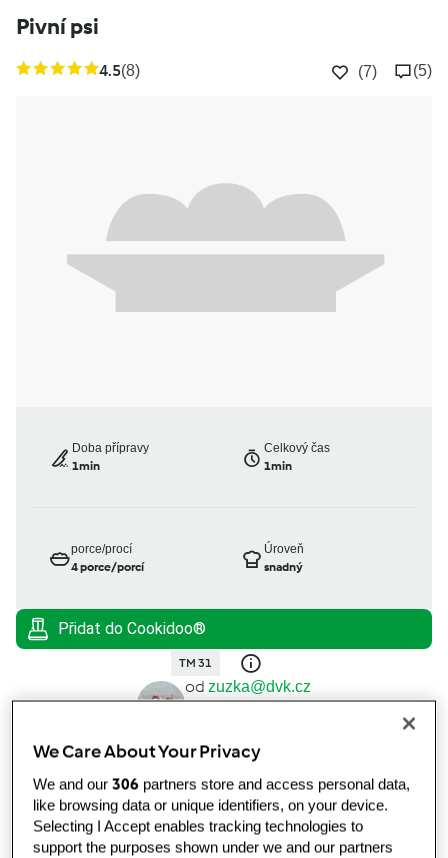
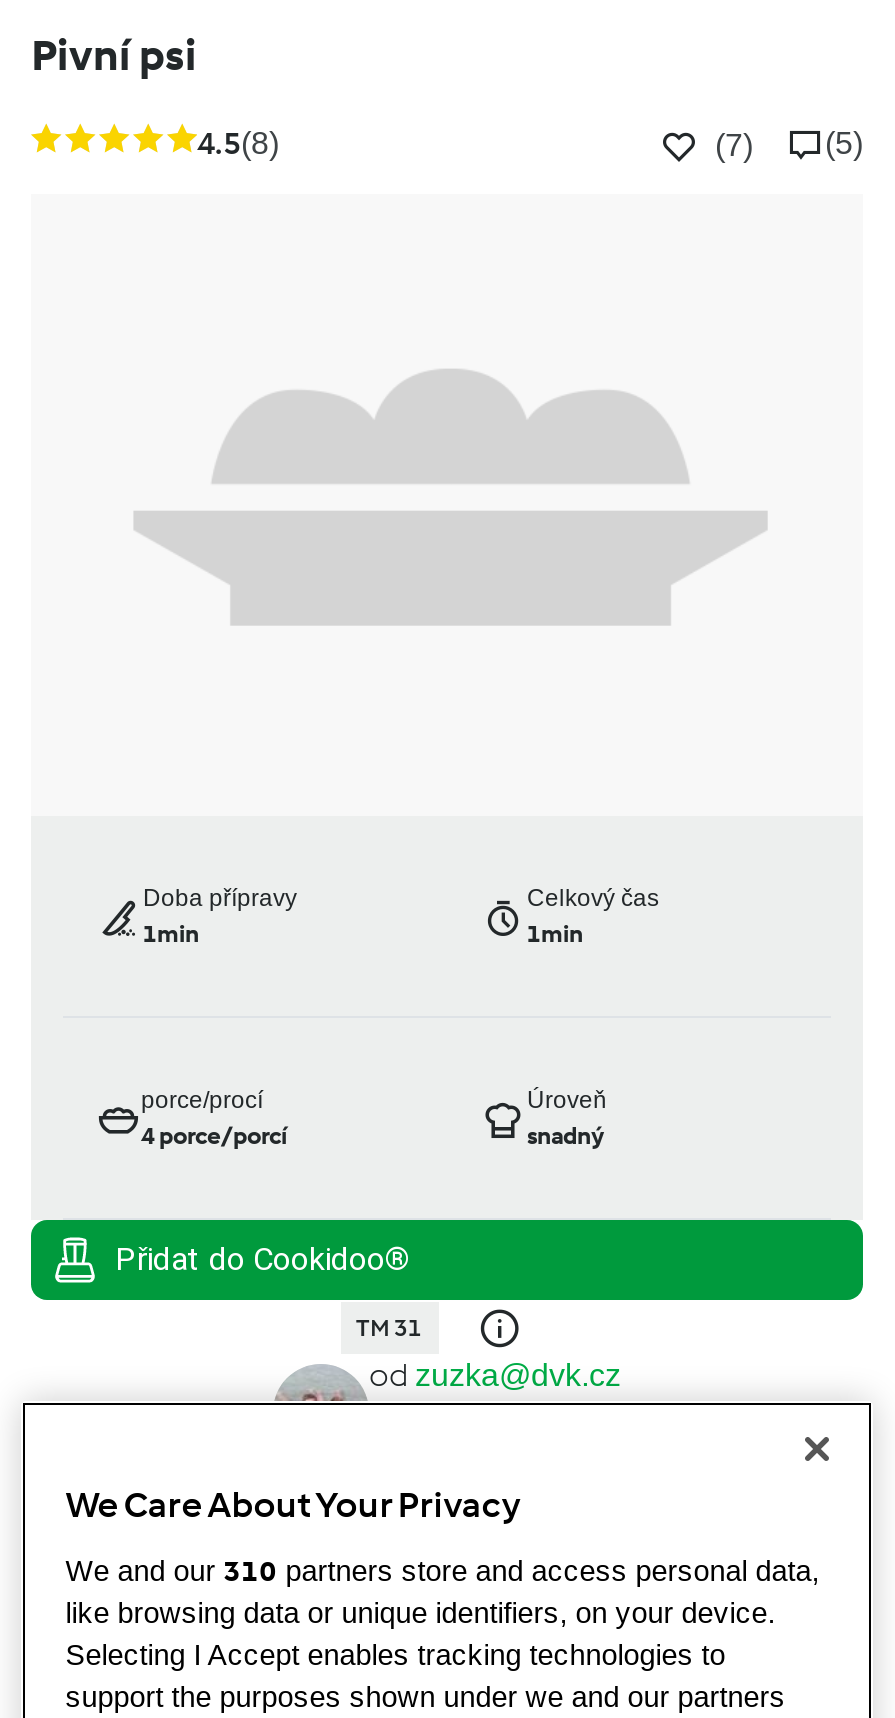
[33,775,410,793] We and our 306 partners store and access personal data, -> [65,1553,819,1589] We and our 310 partners store and access personal data,

